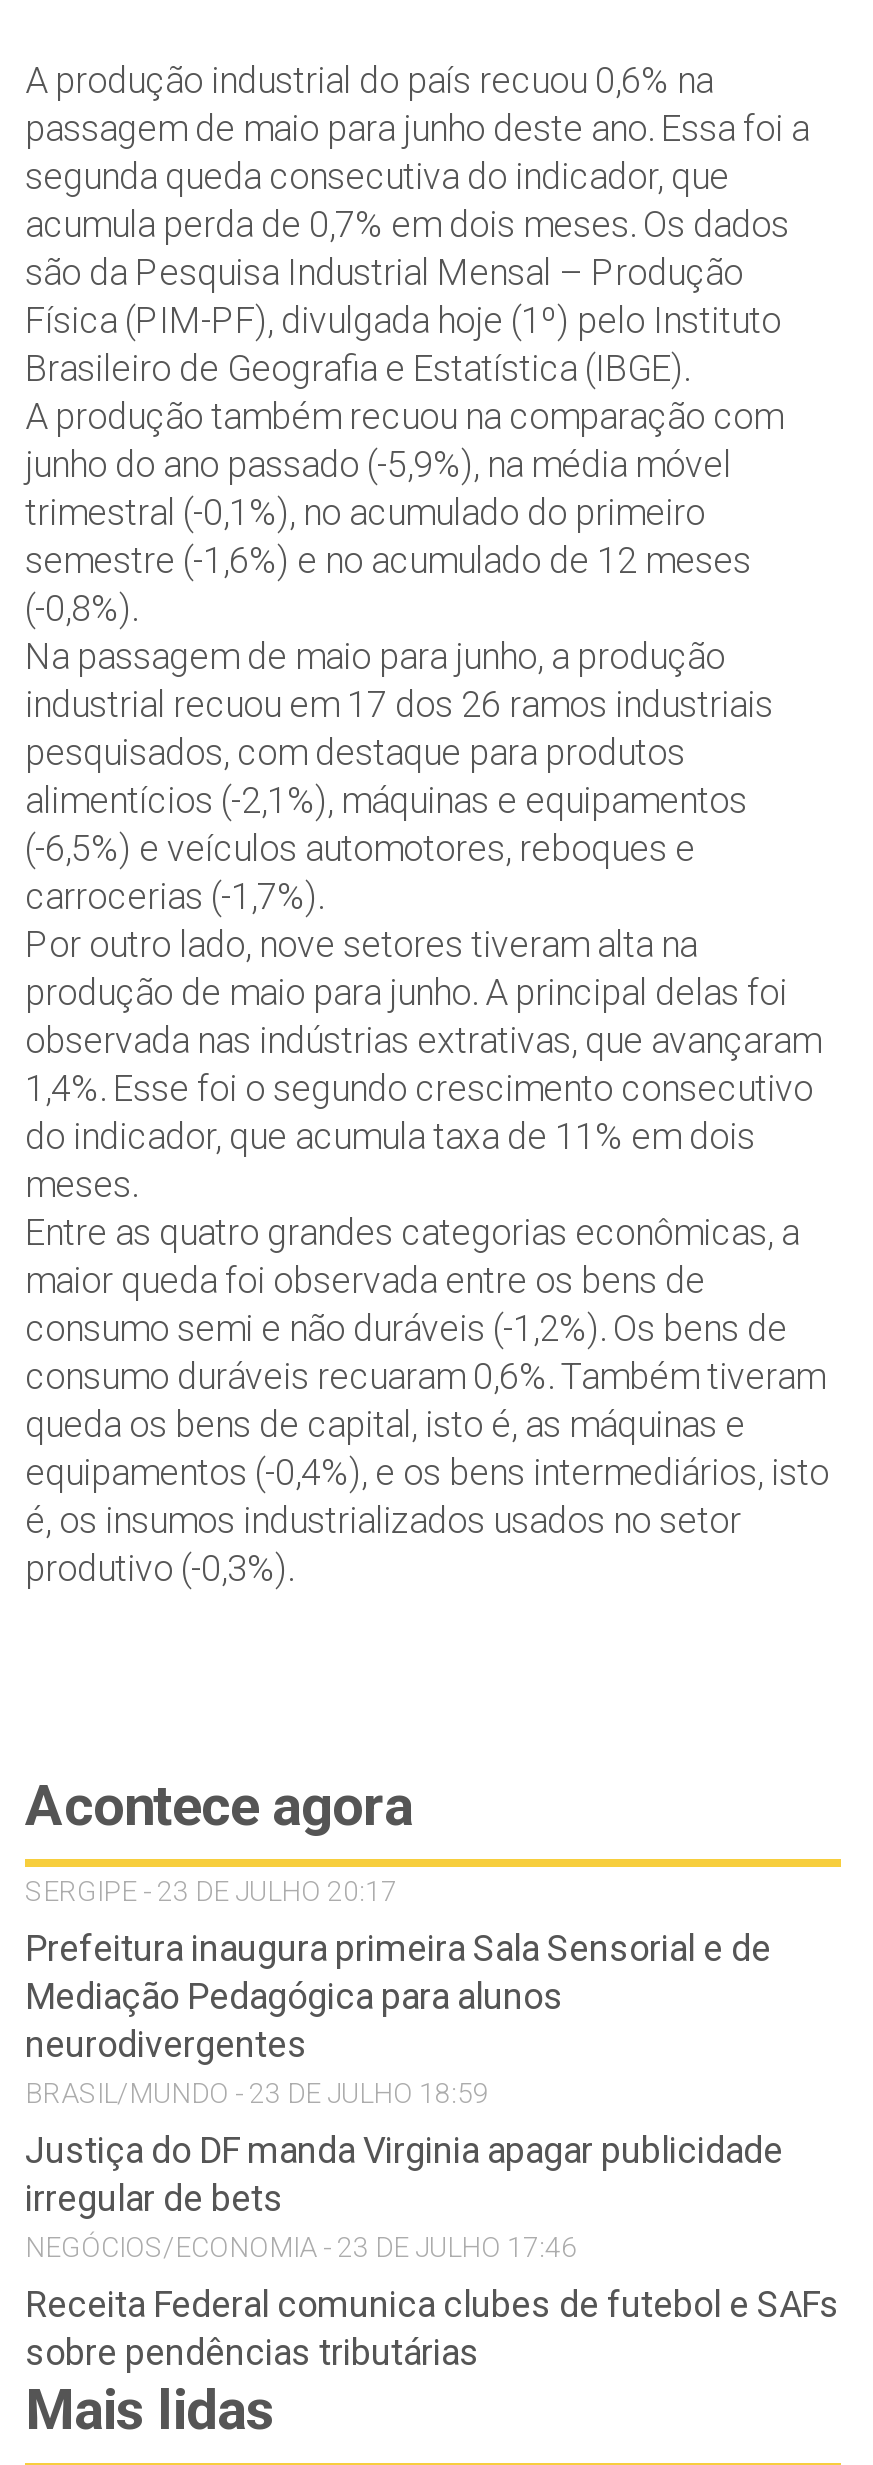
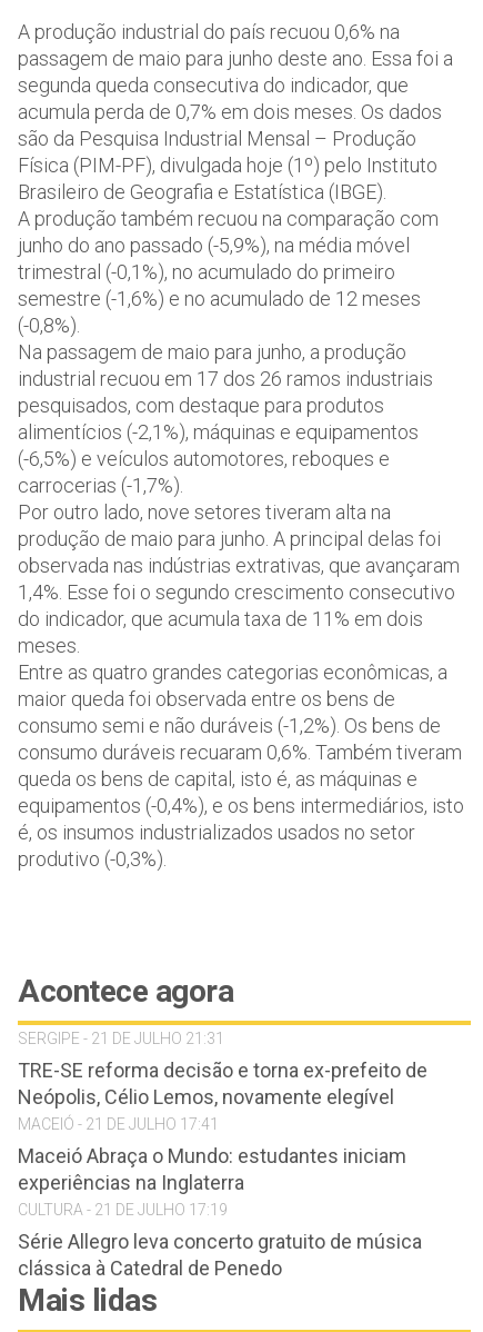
[25,1875,397,1907] SERGIPE - 23 DE JULHO 20:17 -> [18,1030,224,1047] SERGIPE - 21 DE JULHO 21:31
[25,1927,771,2109] Prefeitura inaugura primeira Sala Sensorial e de | Mediação Pedagógica para alunos | neurodivergentes | BRASIL/MUNDO - 23 DE JULHO 18:59 -> [18,1058,427,1133] TRE-SE reforma decisão e torna ex-prefeito de | Neópolis, Célio Lemos, novamente elegível | MACEIÓ - 21 DE JULHO 17:41
[25,2129,783,2263] Justiça do DF manda Virginia apagar publicidade | irregular de bets | NEGÓCIOS/ECONOMIA - 23 DE JULHO 17:46 -> [18,1144,406,1219] Maceió Abraça o Mundo: estudantes iniciam | experiências na Inglaterra | CULTURA - 21 DE JULHO 17:19
[25,2283,839,2373] Receita Federal comunica clubes de futebol e SAFs | sobre pendências tributárias -> [18,1230,422,1280] Série Allegro leva concerto gratuito de música | clássica à Catedral de Penedo

